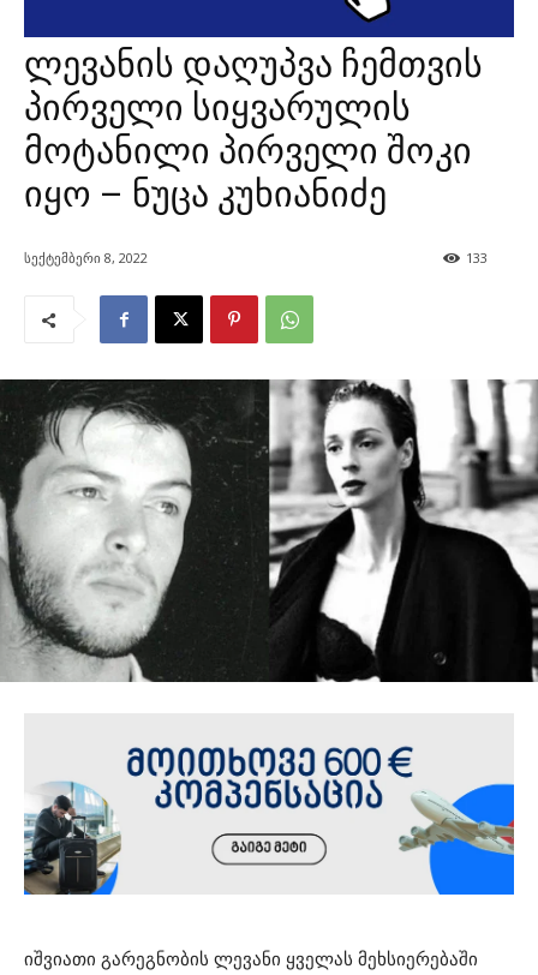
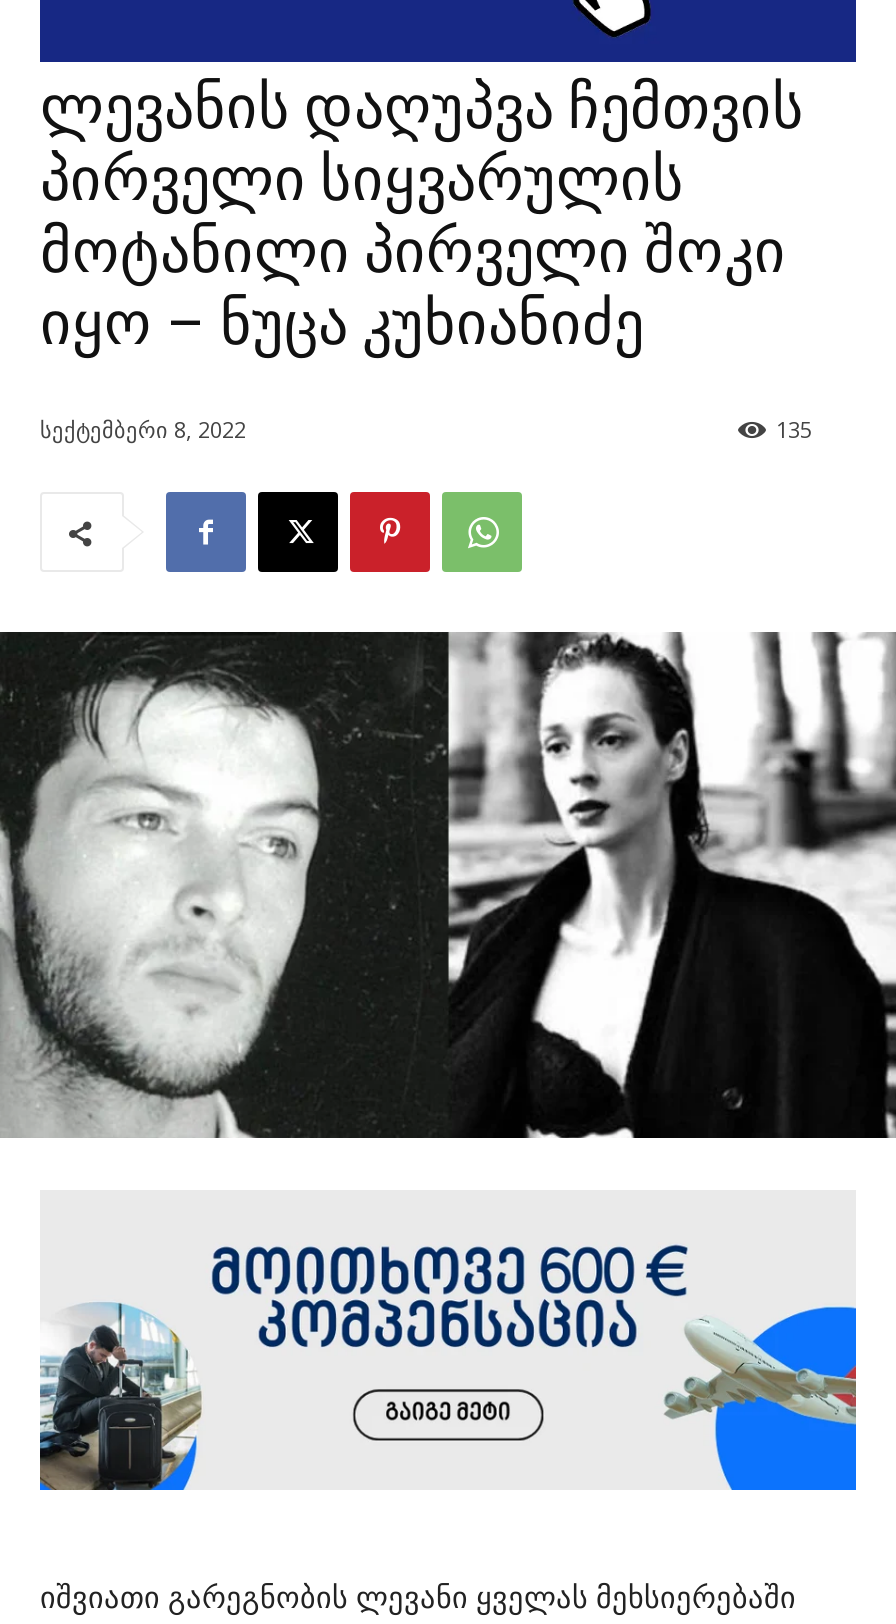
[466,249,488,267] 133 -> [776,414,812,444] 135

